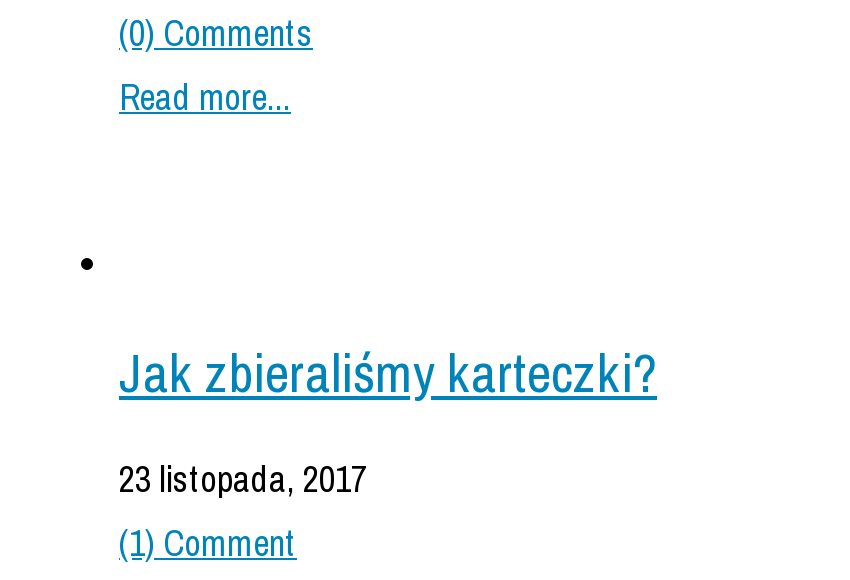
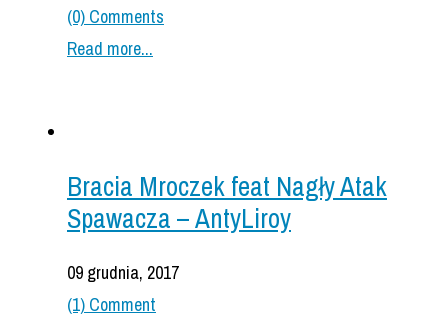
[119,336,657,408] Jak zbieraliśmy karteczki? -> [67,168,387,236] Bracia Mroczek feat Nagły Atak | Spawacza – AntyLiroy
[119,455,367,505] 23 listopada, 2017 -> [67,260,179,285] 09 grudnia, 2017

